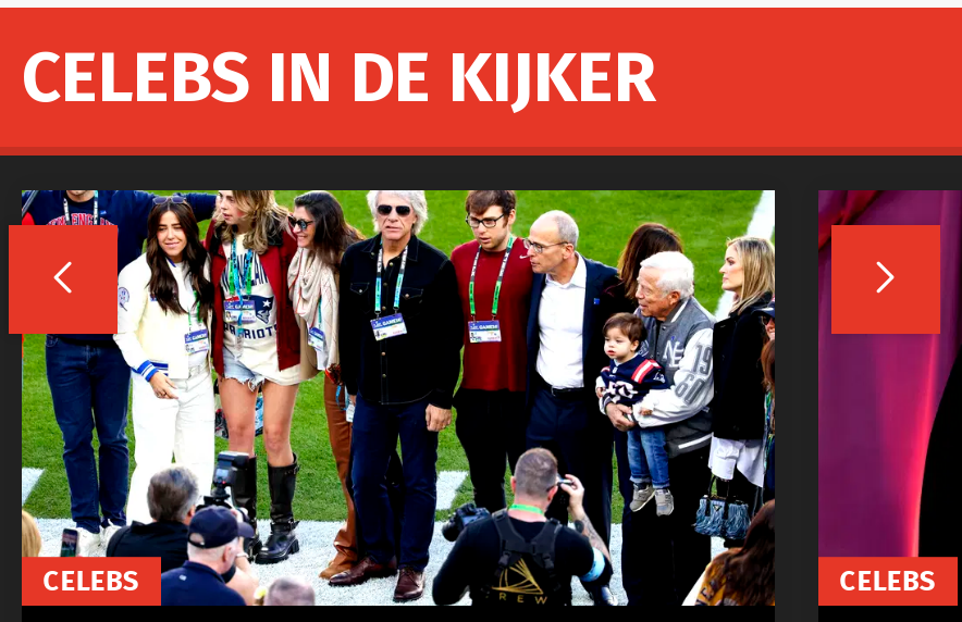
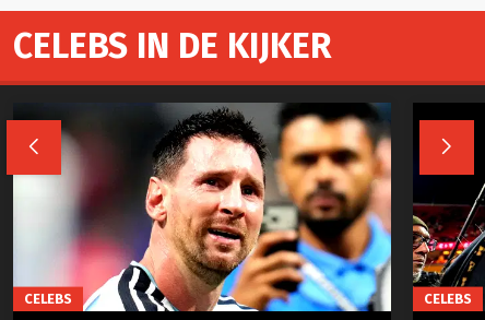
[20,187,777,607] [image] -> [12,102,392,312] [image]
[816,189,955,557] [image] -> [412,103,482,287] [image]

